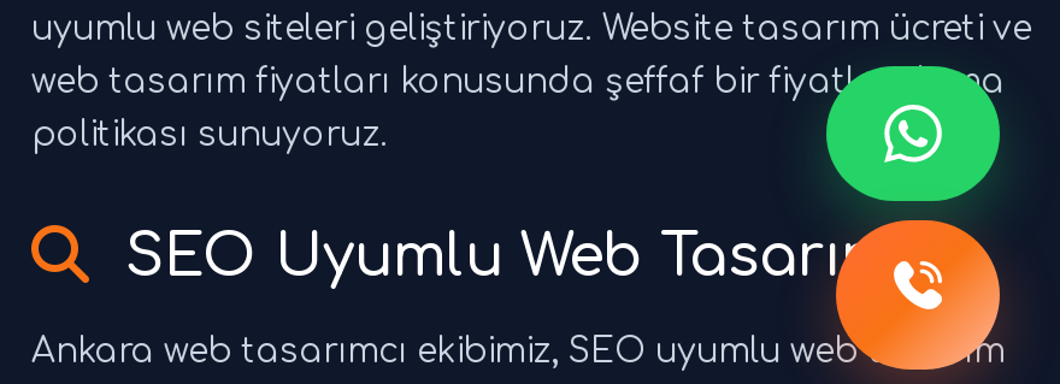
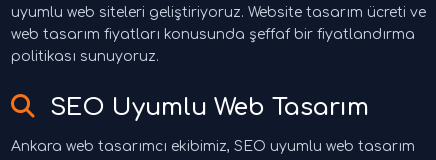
[824,107,1005,329] [image] -> none

